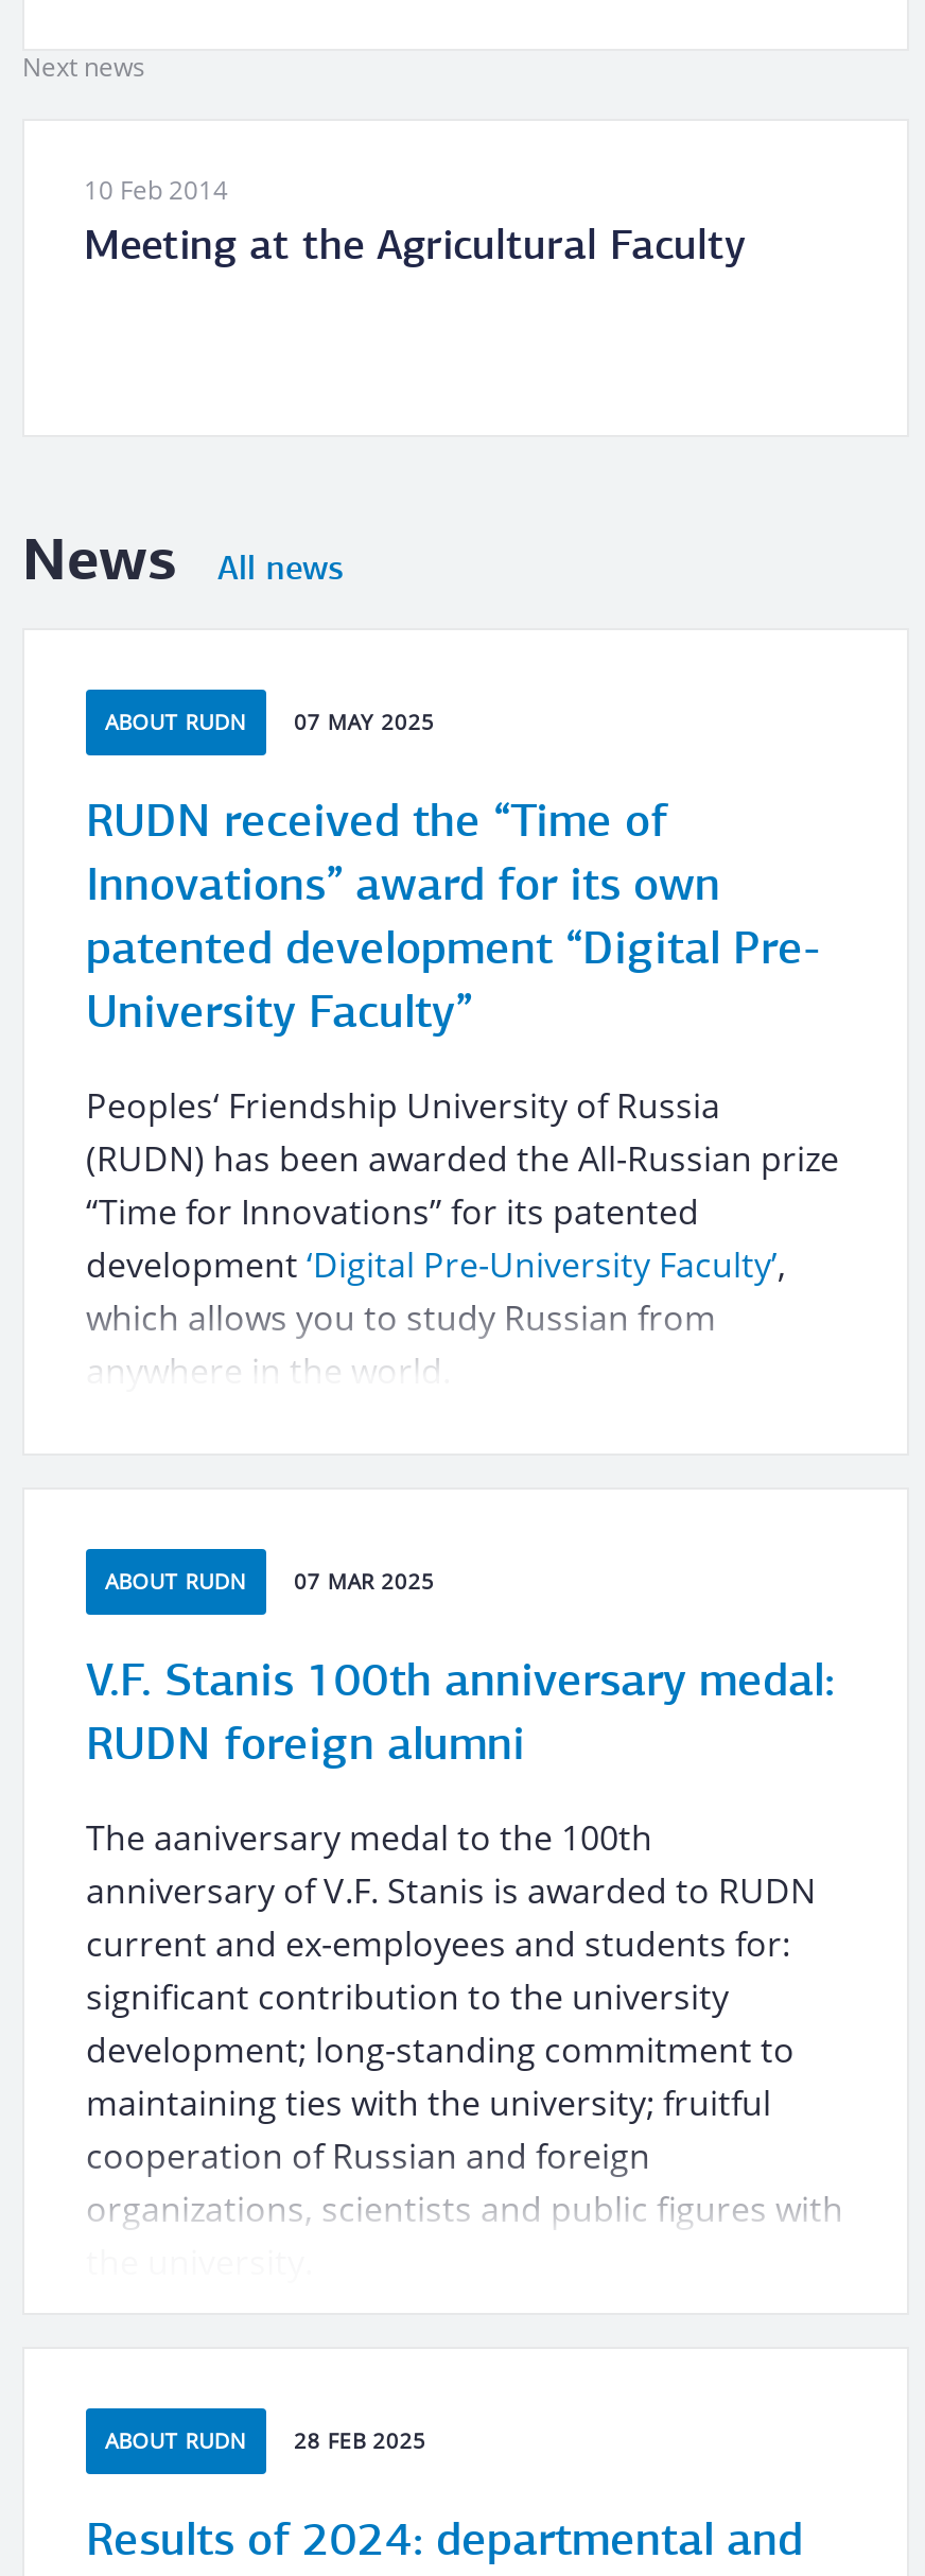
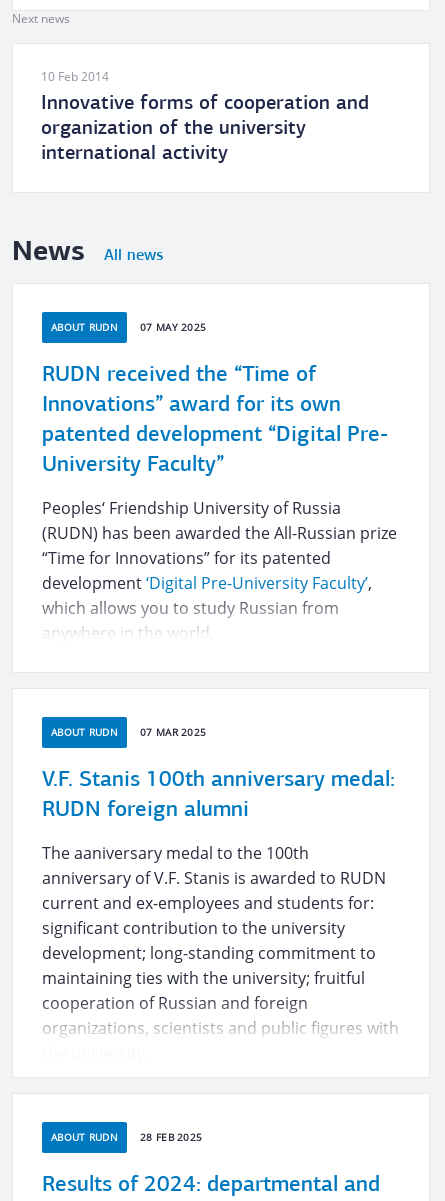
[84,227,746,269] Meeting at the Agricultural Faculty -> [41,94,369,164] Innovative forms of cooperation and | organization of the university | international activity

